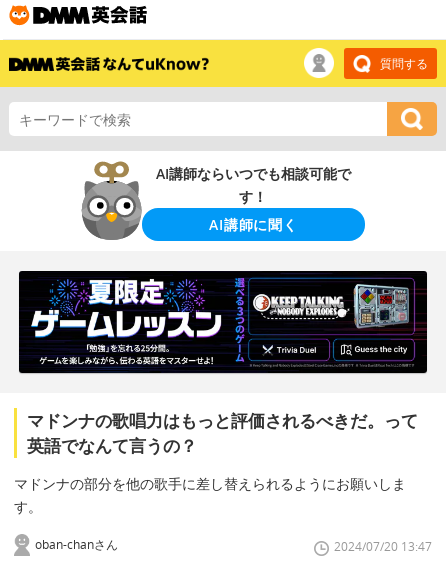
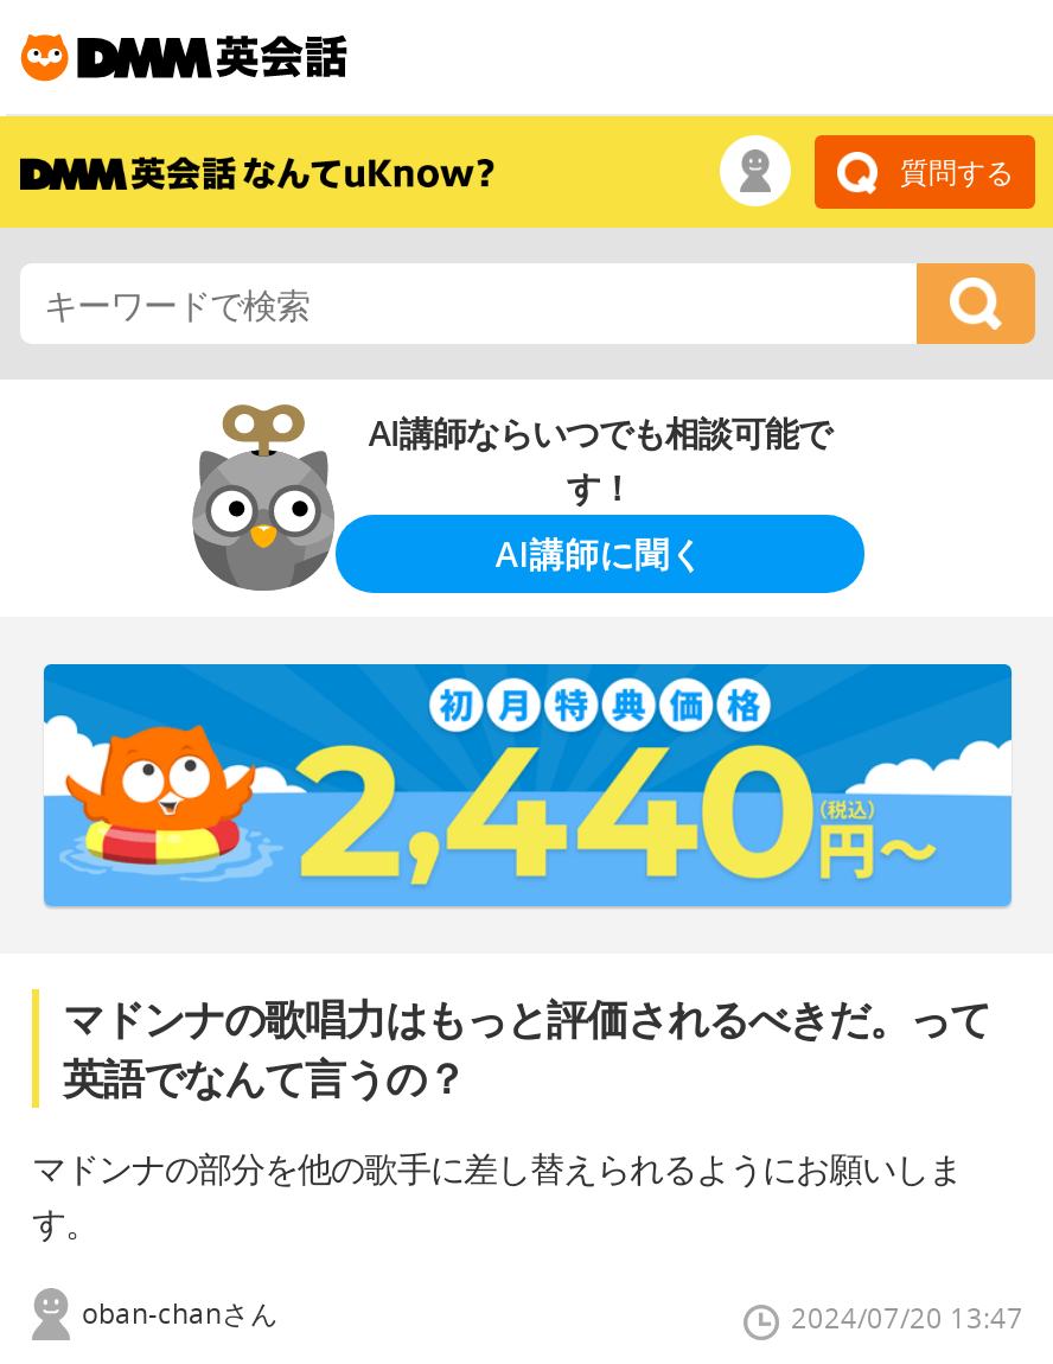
[18,270,428,374] [image] -> [42,662,1014,909] [image]

